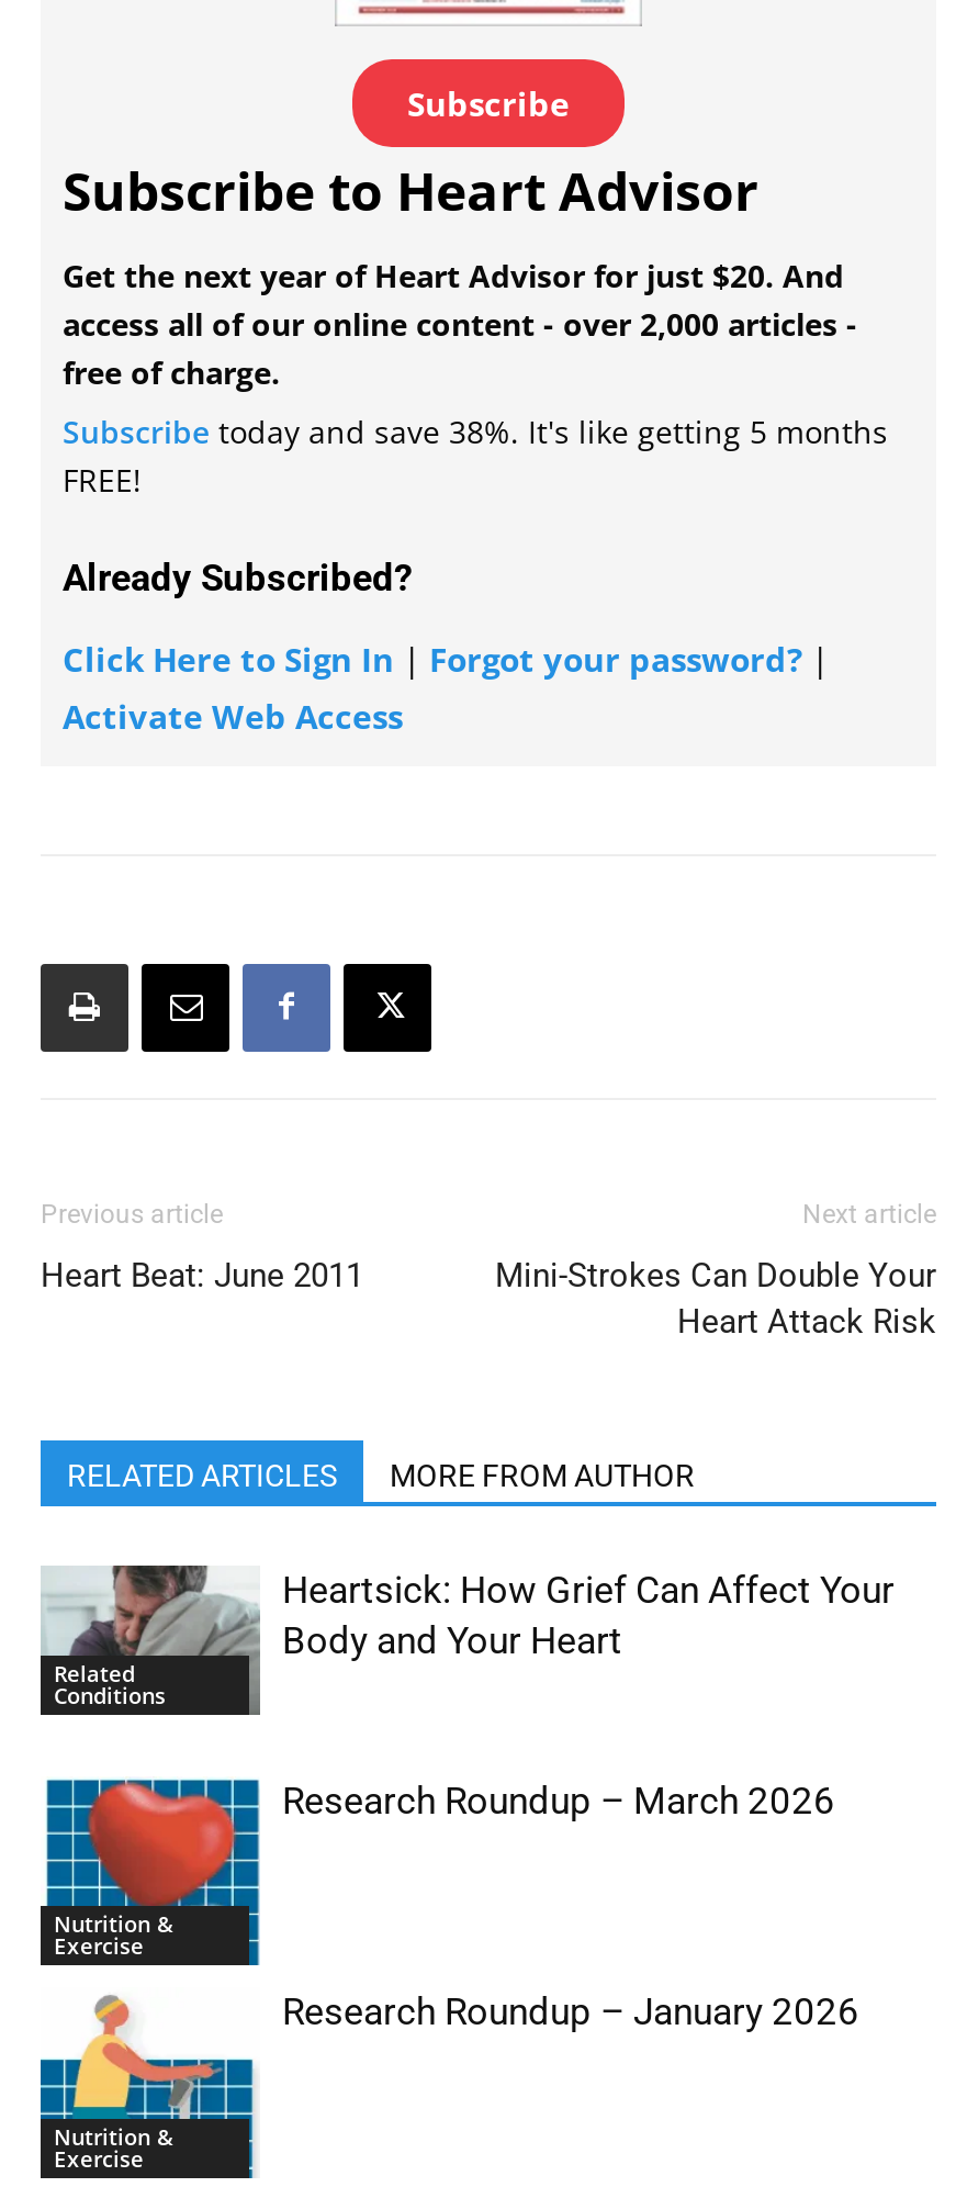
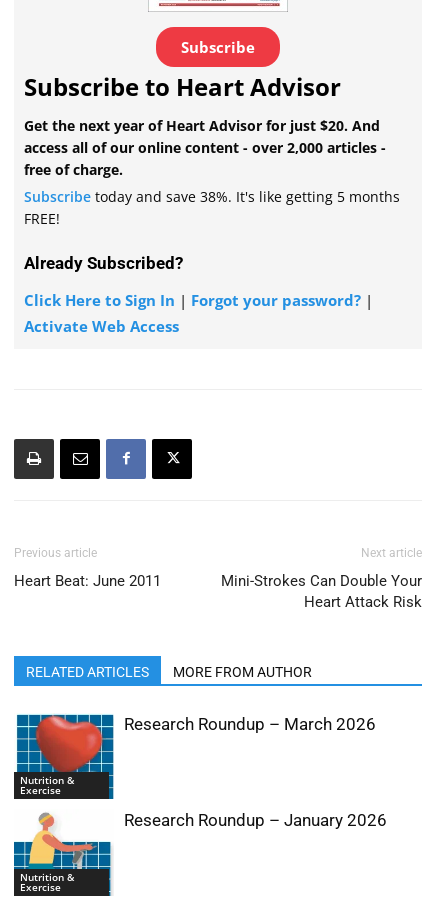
[47,1563,260,1717] [image] | Related | Conditions -> none
[282,1567,895,1661] Heartsick: How Grief Can Affect Your | Body and Your Heart -> none

